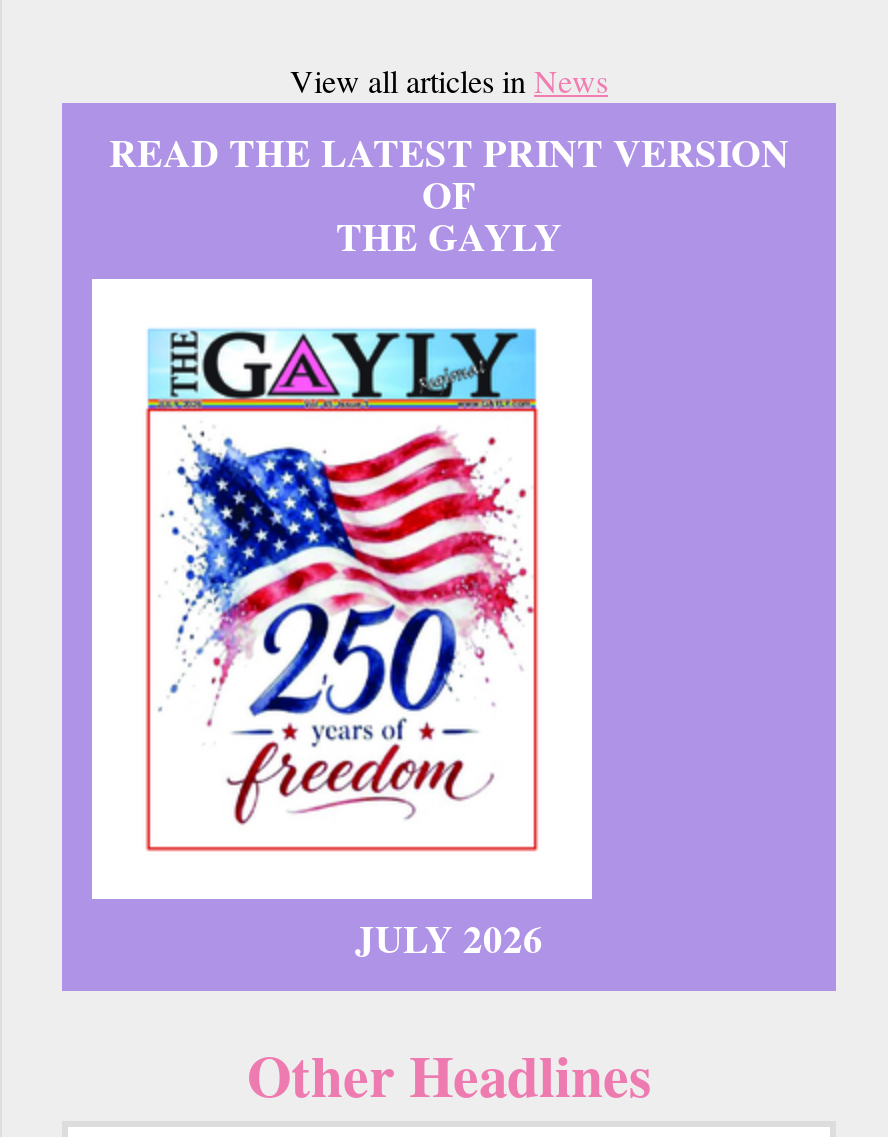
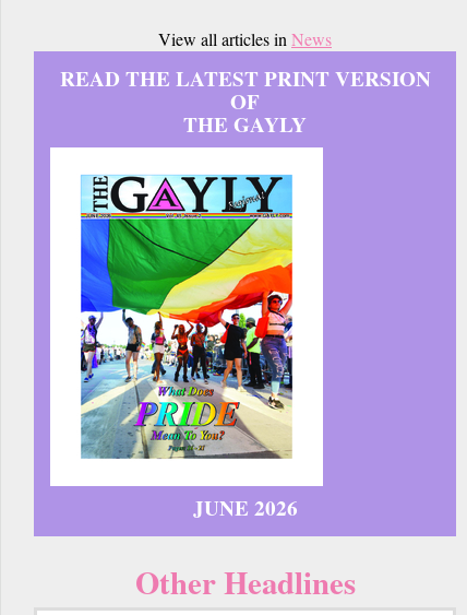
[144,407,543,967] [image] | JULY 2026 -> [80,216,297,523] [image] | JUNE 2026

